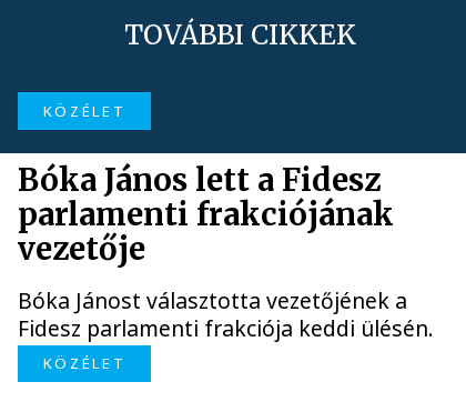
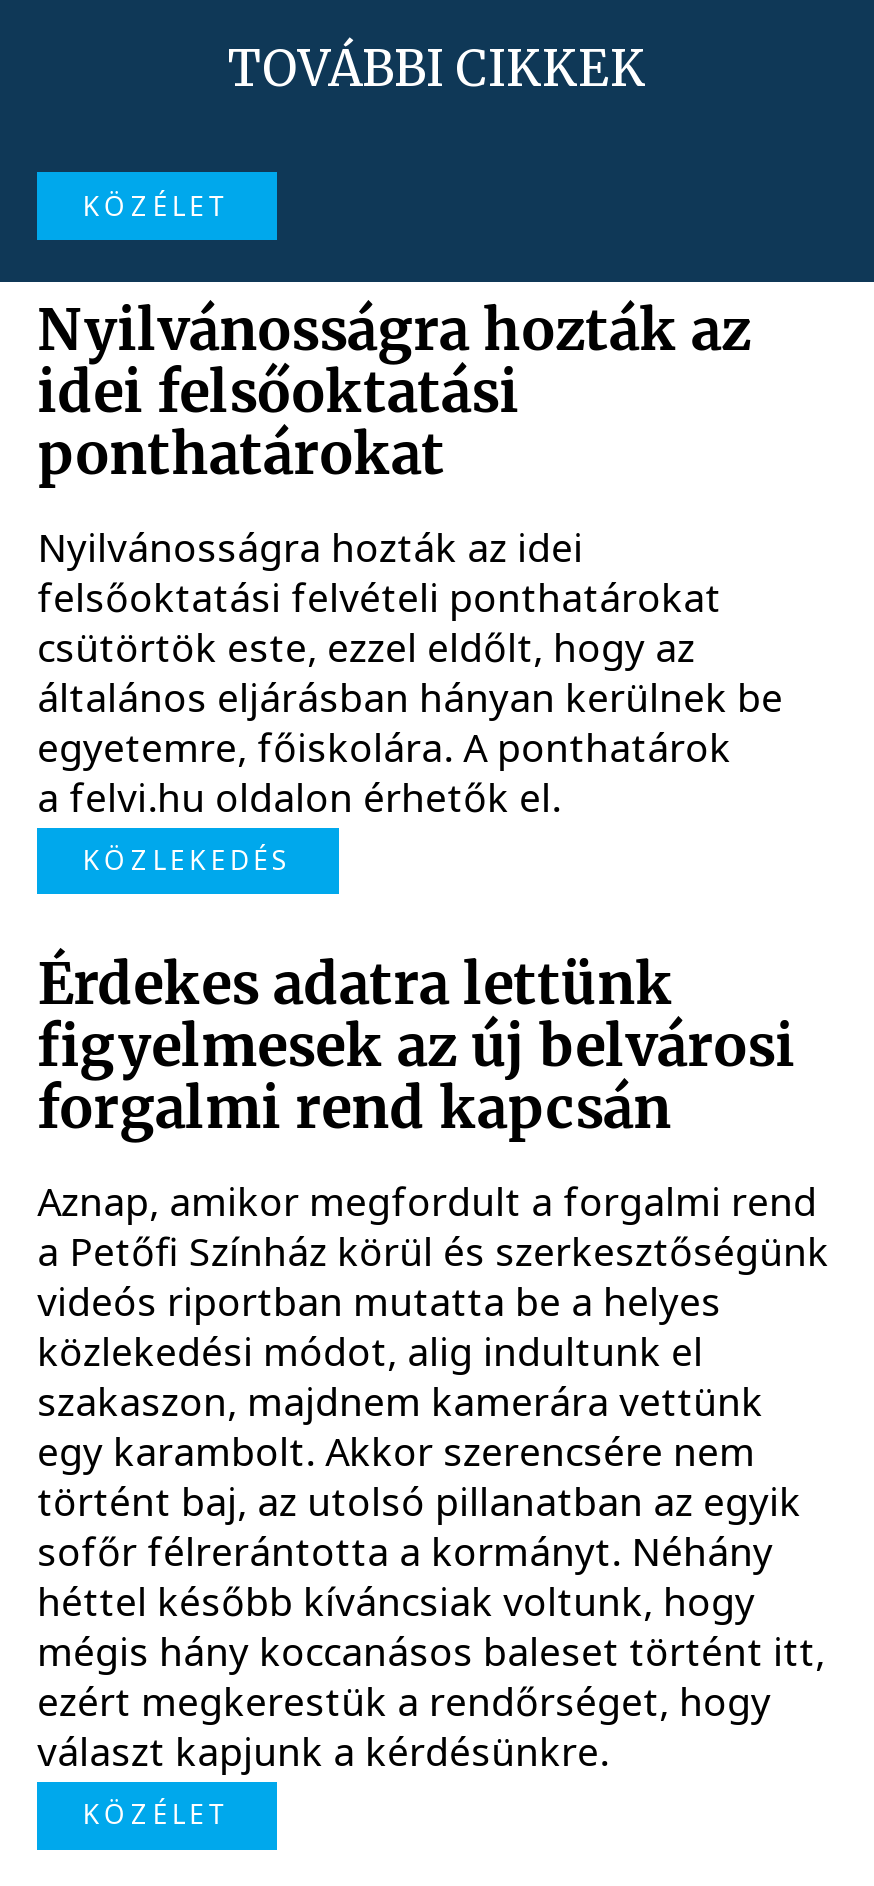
[18,161,434,343] Bóka János lett a Fidesz | parlamenti frakciójának | vezetője | Bóka Jánost választotta vezetőjének a | Fidesz parlamenti frakciója keddi ülésén. -> [37,296,829,1779] Nyilvánosságra hozták az | idei felsőoktatási | ponthatárokat | Nyilvánosságra hozták az idei | felsőoktatási felvételi ponthatárokat | csütörtök este, ezzel eldőlt, hogy az | általános eljárásban hányan kerülnek be | egyetemre, főiskolára. A ponthatárok | a felvi.hu oldalon érhetők el. | KÖZLEKEDÉS | Érdekes adatra lettünk | figyelmesek az új belvárosi | forgalmi rend kapcsán | Aznap, amikor megfordult a forgalmi rend | a Petőfi Színház körül és szerkesztőségünk | videós riportban mutatta be a helyes | közlekedési módot, alig indultunk el | szakaszon, majdnem kamerára vettünk | egy karambolt. Akkor szerencsére nem | történt baj, az utolsó pillanatban az egyik | sofőr félrerántotta a kormányt. Néhány | héttel később kíváncsiak voltunk, hogy | mégis hány koccanásos baleset történt itt, | ezért megkerestük a rendőrséget, hogy | választ kapjunk a kérdésünkre.

